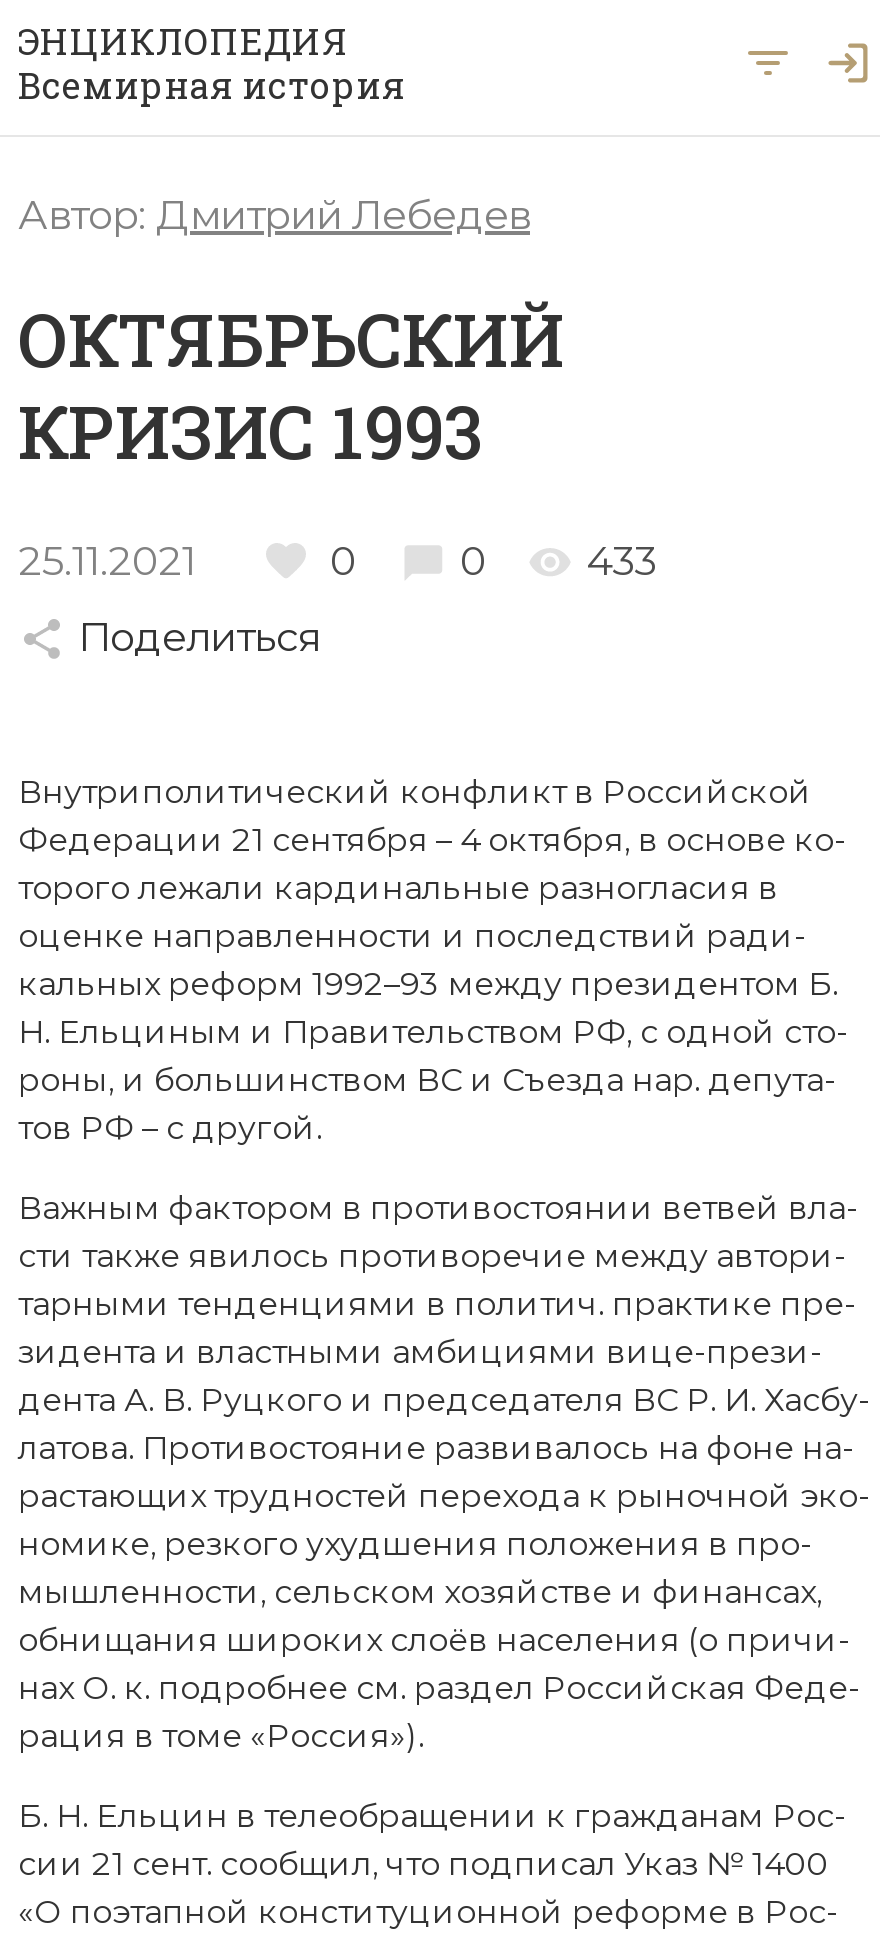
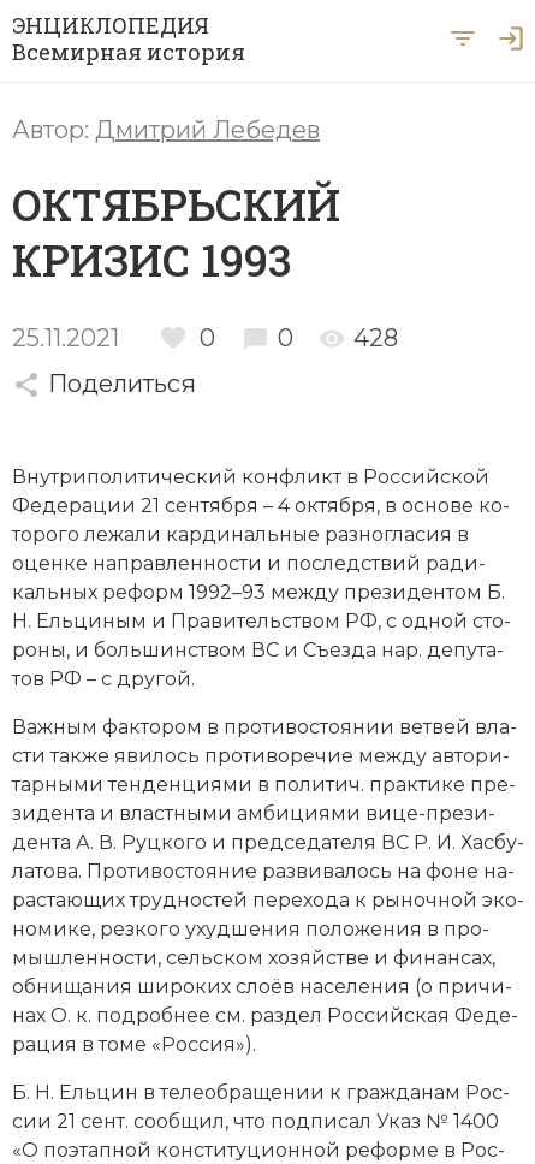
[586,538,656,586] 433 -> [353,324,398,353] 428

